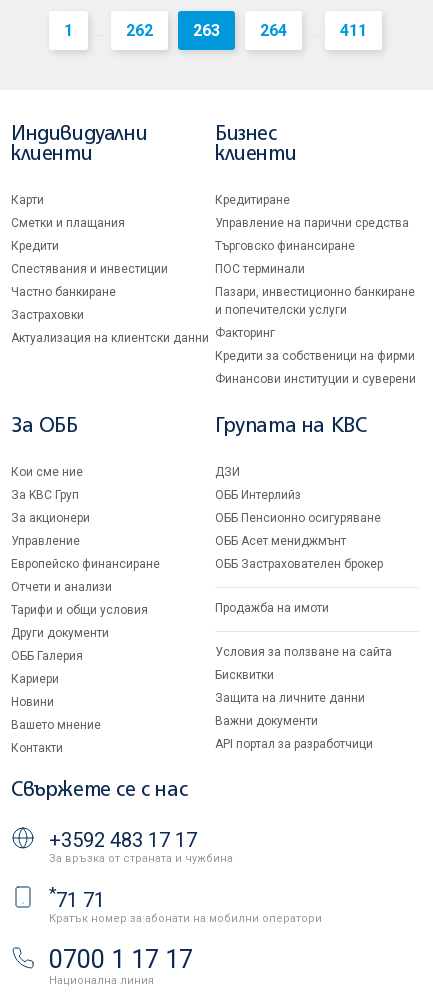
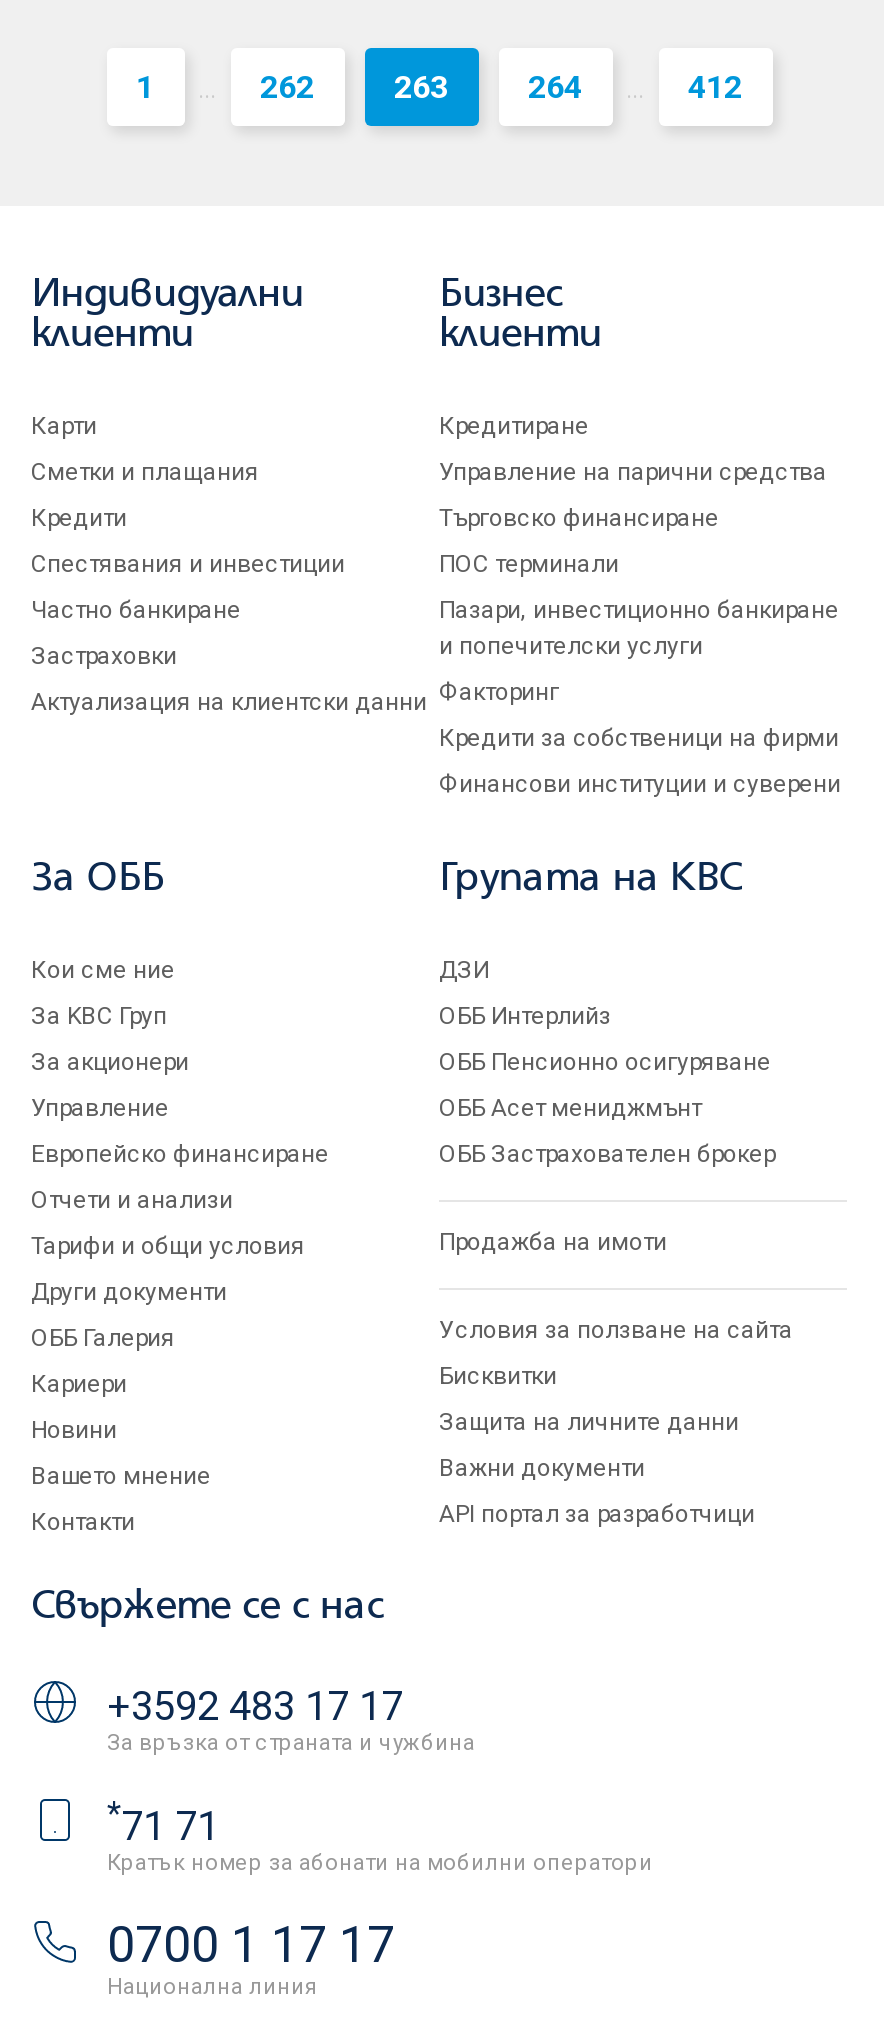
[339,21,366,40] 411 -> [688,68,742,106] 412

